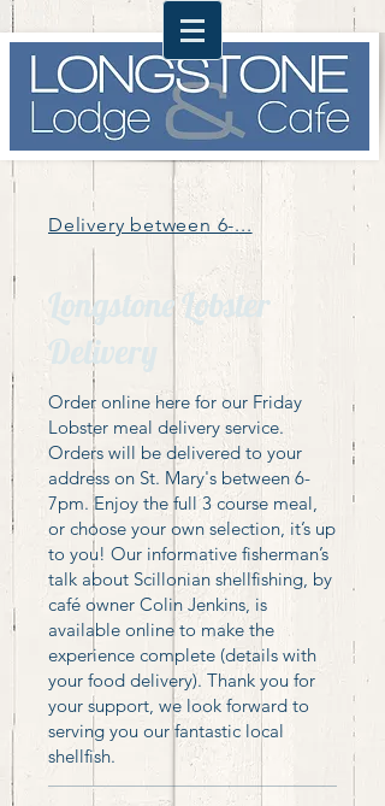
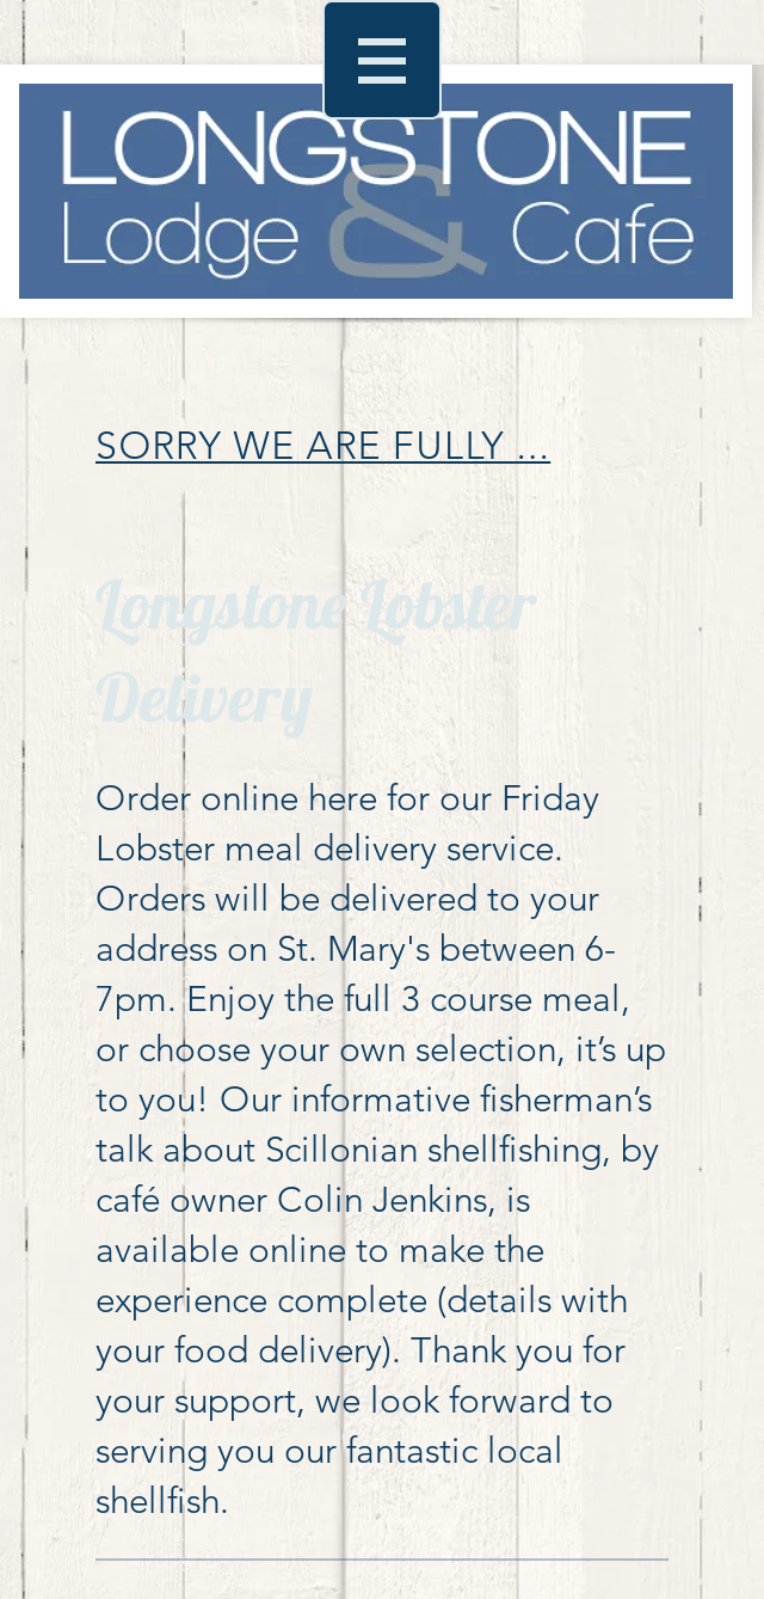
[48,213,252,236] Delivery between 6-... -> [95,422,551,467] SORRY WE ARE FULLY ...

